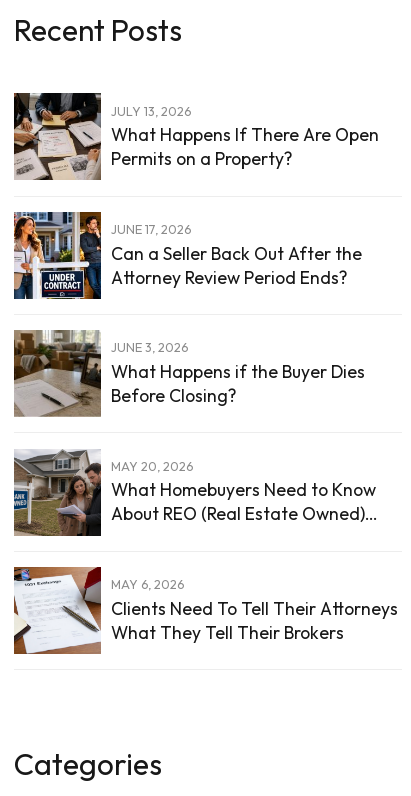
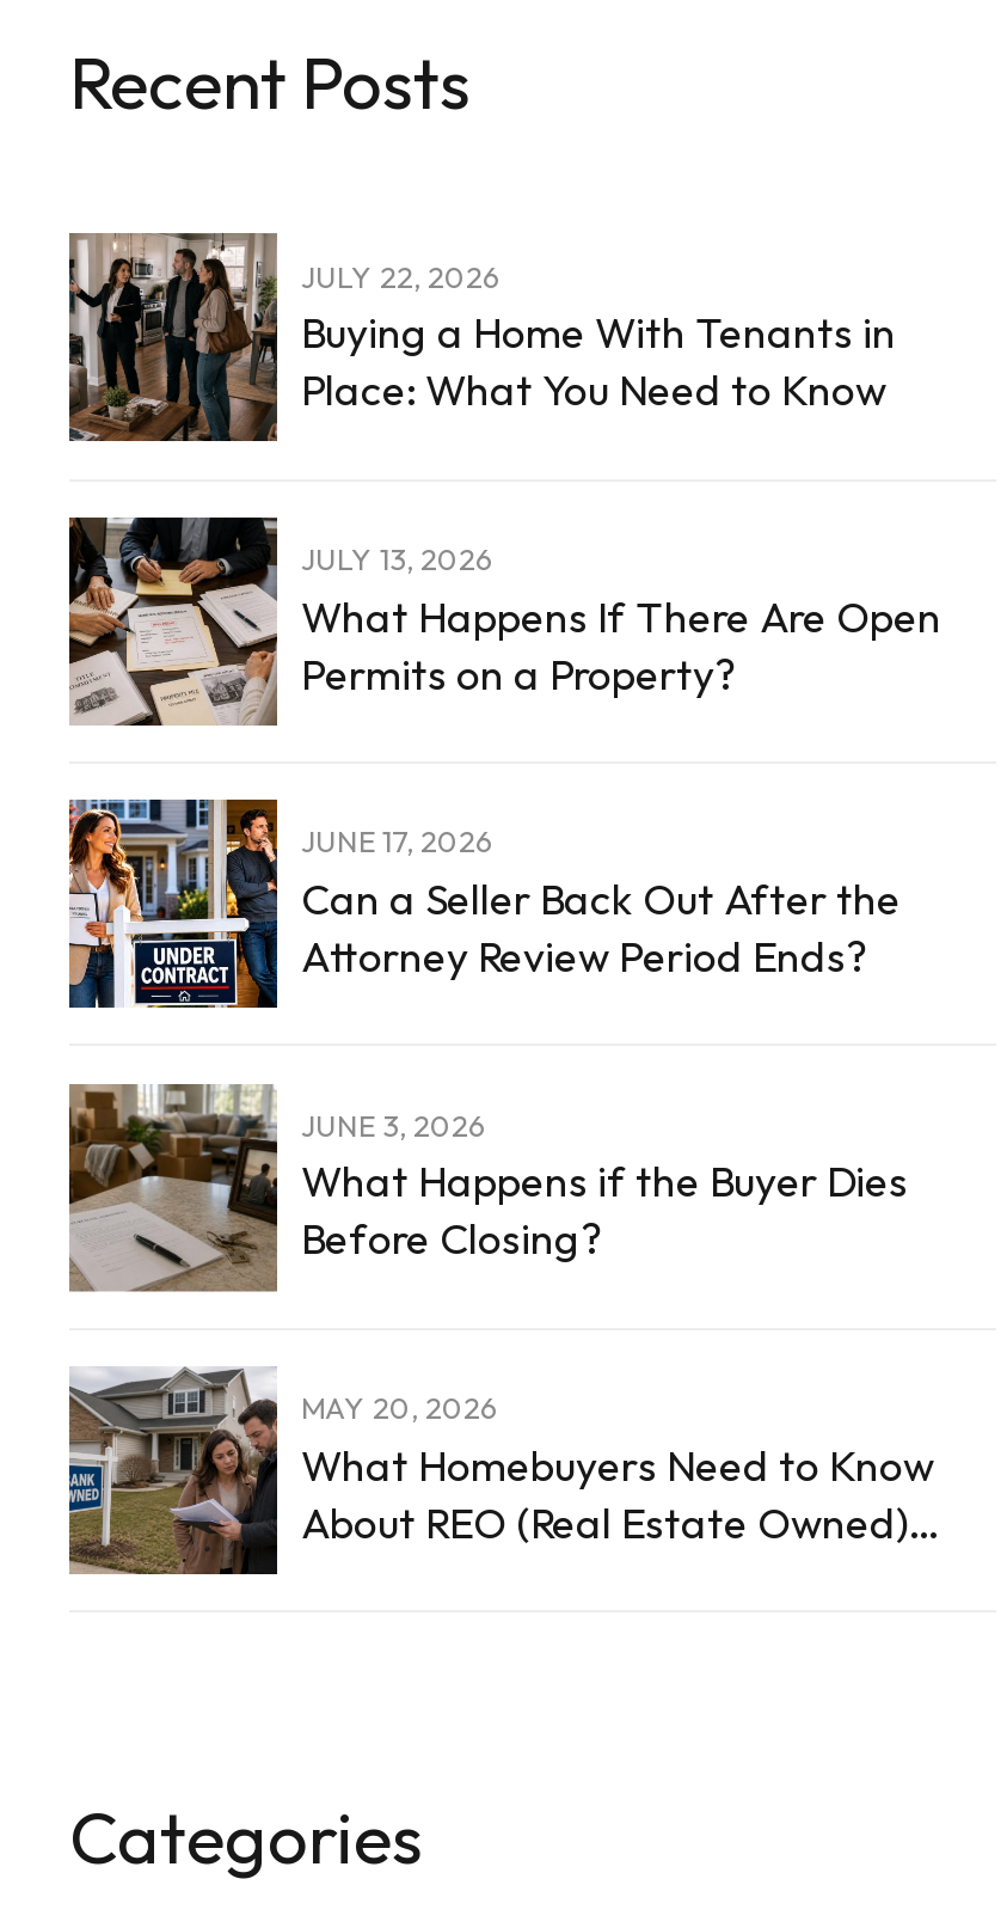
none -> [67,231,896,443] [image] | JULY 22, 2026 | Buying a Home With Tenants in | Place: What You Need to Know
moved [12,93,379,525] -> [65,515,941,1550]: [image] | JULY 13, 2026 | What Happens If There Are Open | ... | What Homebuyers Need to Know | About REO (Real Estate Owned)
[13,566,398,655] [image] | MAY 6, 2026 | Clients Need To Tell Their Attorneys | What They Tell Their Brokers -> none

